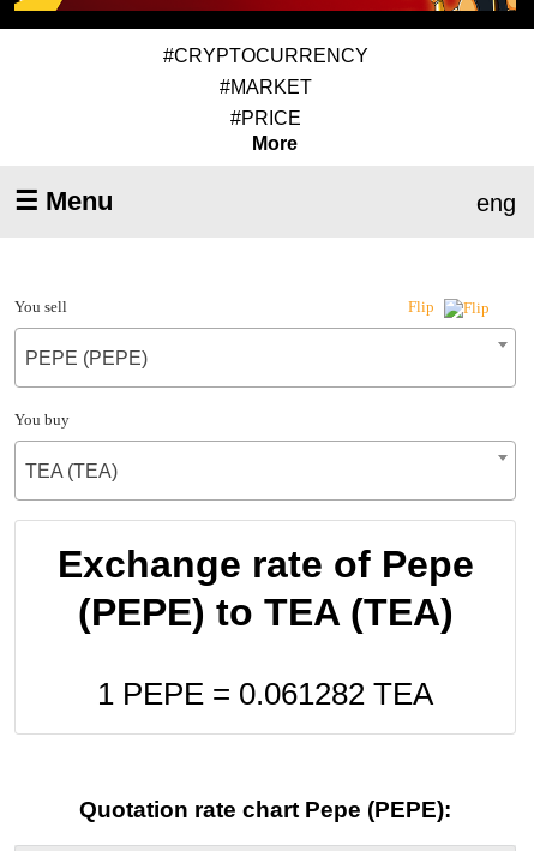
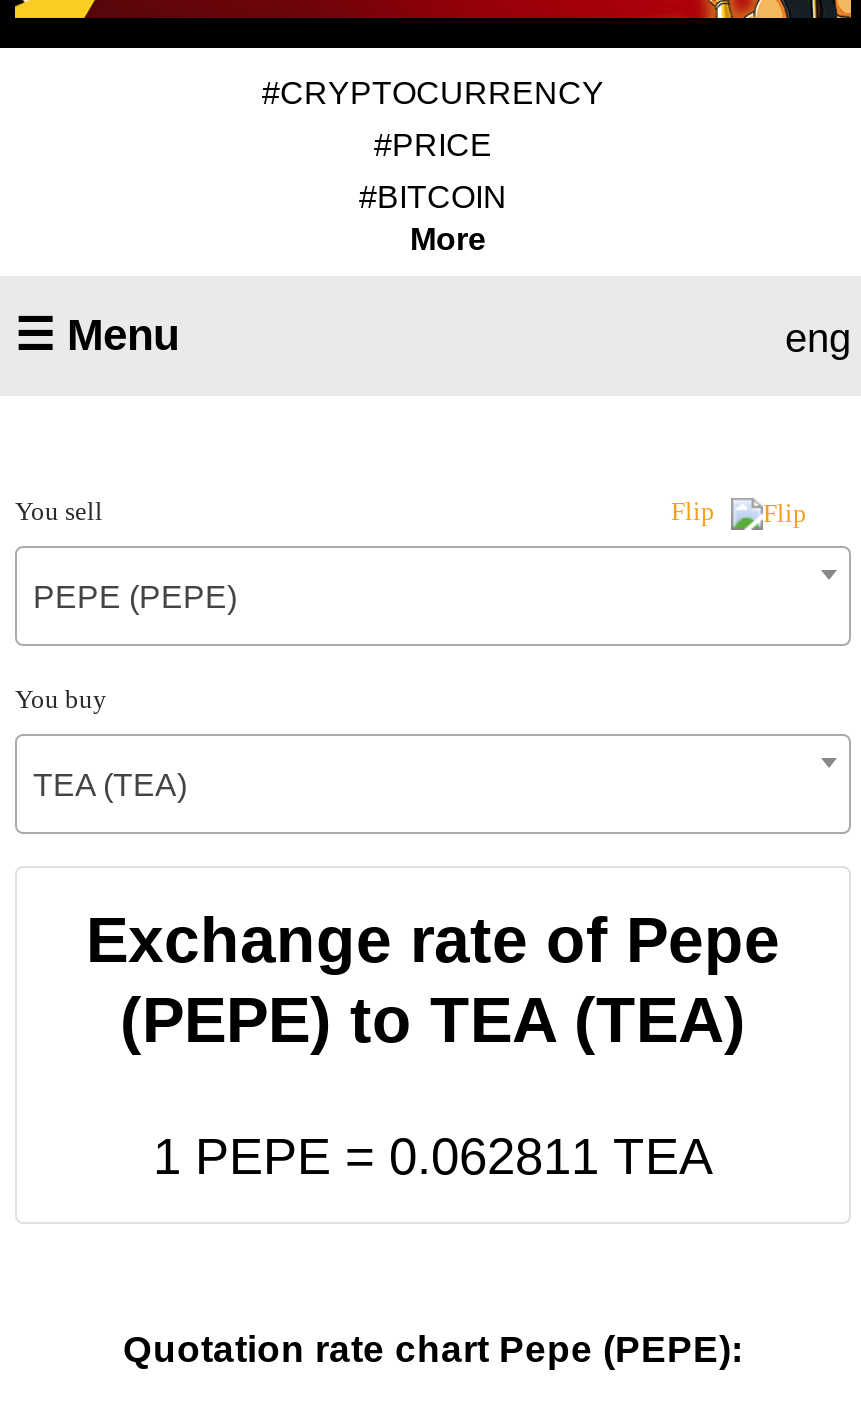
[219,76,311,97] #MARKET -> none
moved [230,108,301,128] -> [374,127,492,161]: #PRICE
none -> [359,179,507,213] #BITCOIN
[97,677,433,710] 1 PEPE = 0.061282 TEA -> [153,1127,713,1183] 1 PEPE = 0.062811 TEA

